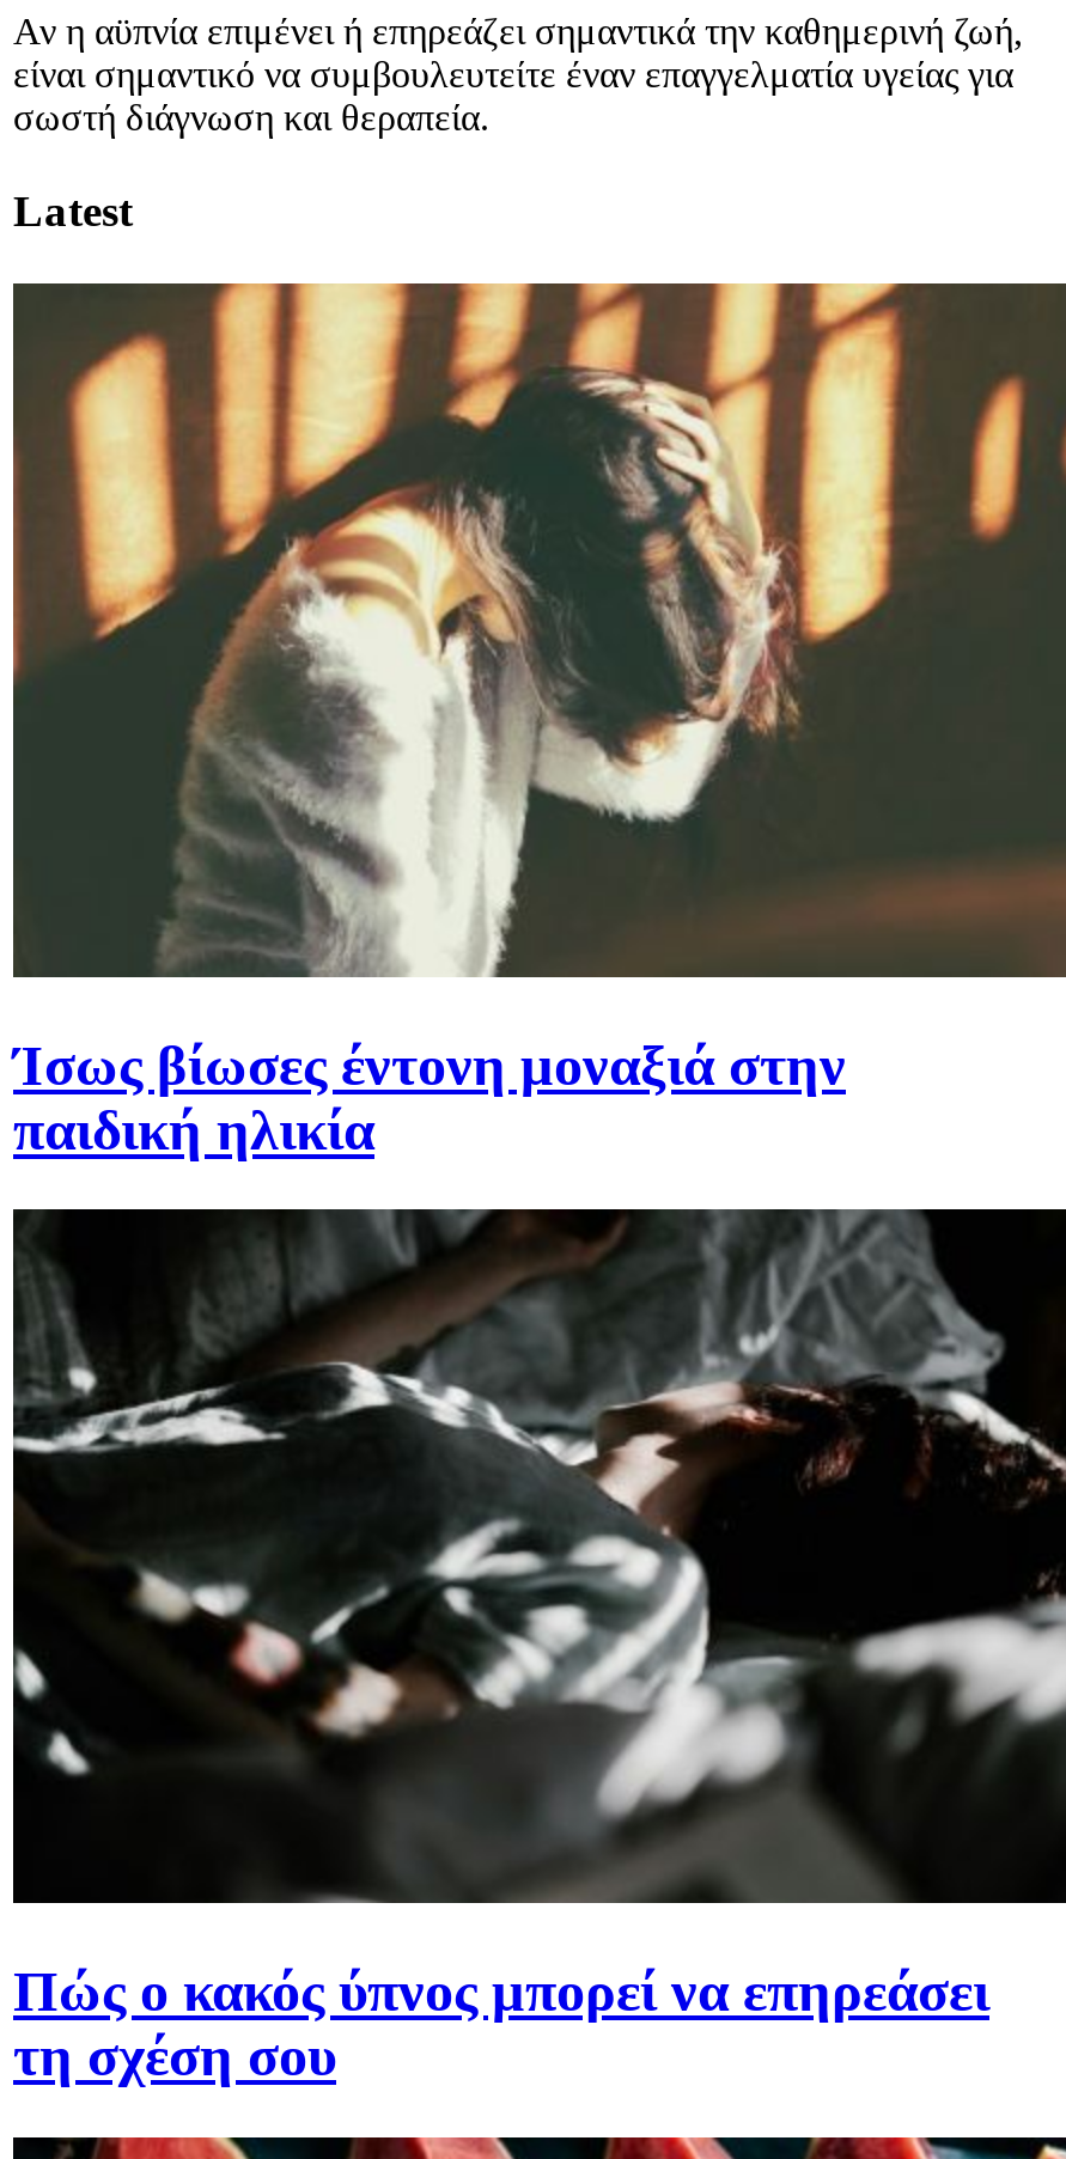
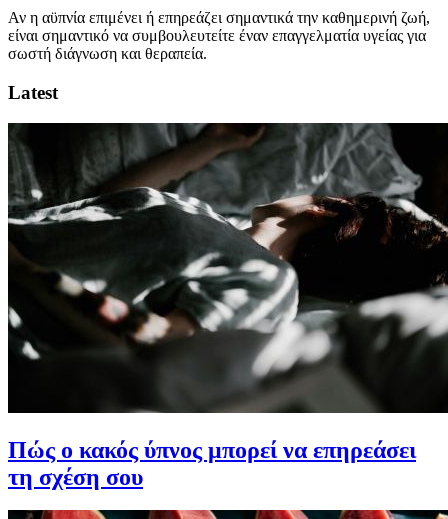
[11,281,1059,1160] [image] | Ίσως βίωσες έντονη μοναξιά στην | παιδική ηλικία -> none

